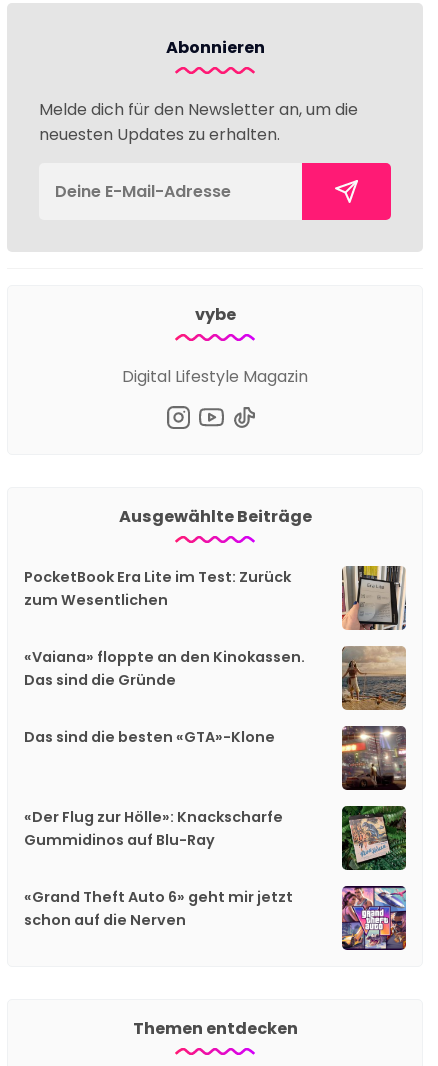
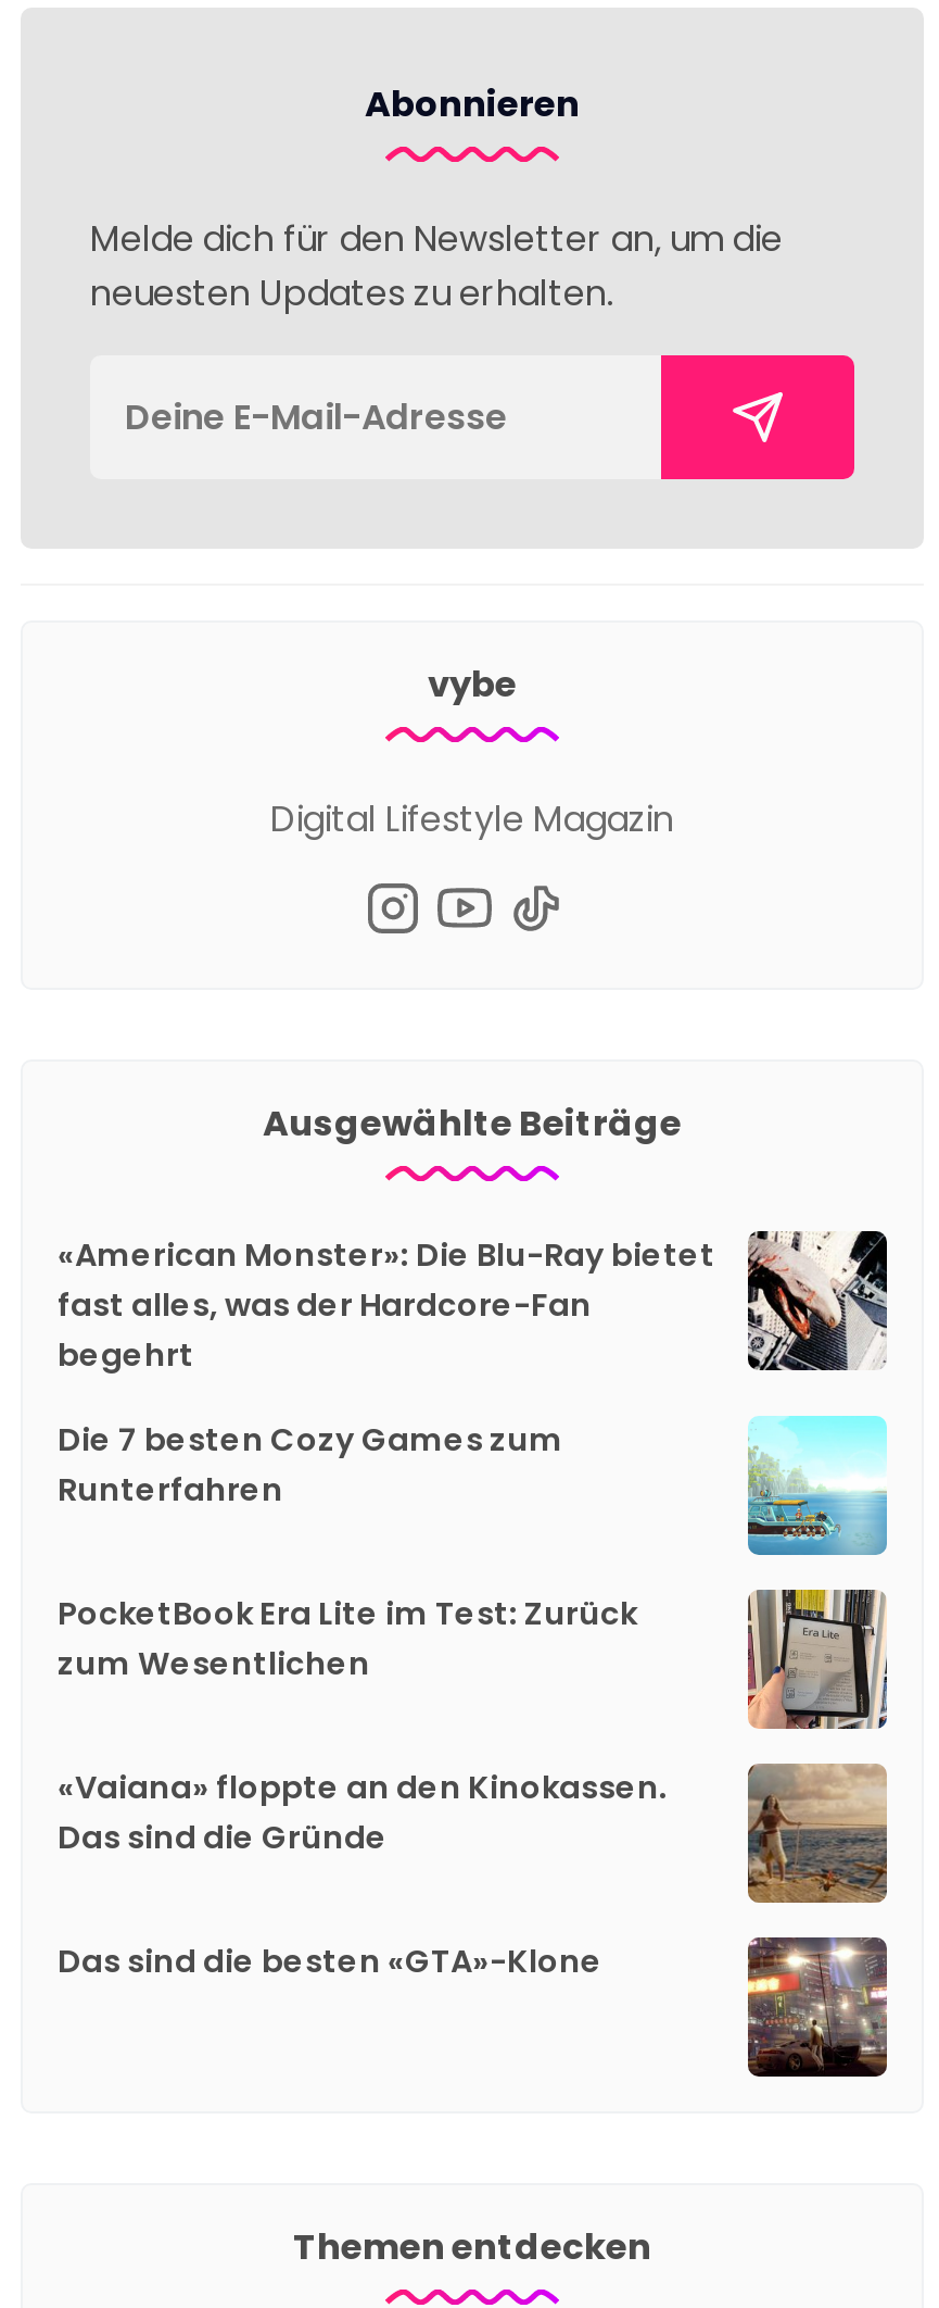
none -> [58,1231,889,1512] [image] | «American Monster»: Die Blu-Ray bietet | fast alles, was der Hardcore-Fan | begehrt | Die 7 besten Cozy Games zum | Runterfahren
none -> [746,1414,889,1557] [image]
moved [24,564,408,747] -> [58,1585,891,1984]: [image] | PocketBook Era Lite im Test: Zurück | zum Wesentlichen | «Vaiana» floppte an den Kinokassen. | Das sind die Gründe | Das sind die besten «GTA»-Klone
moved [340,724,408,789] -> [744,1933,891,2074]: [image]
[24,807,293,930] «Der Flug zur Hölle»: Knackscharfe | Gummidinos auf Blu-Ray | «Grand Theft Auto 6» geht mir jetzt | schon auf die Nerven -> none
[341,805,407,871] [image] -> none
[341,885,407,950] [image] -> none

